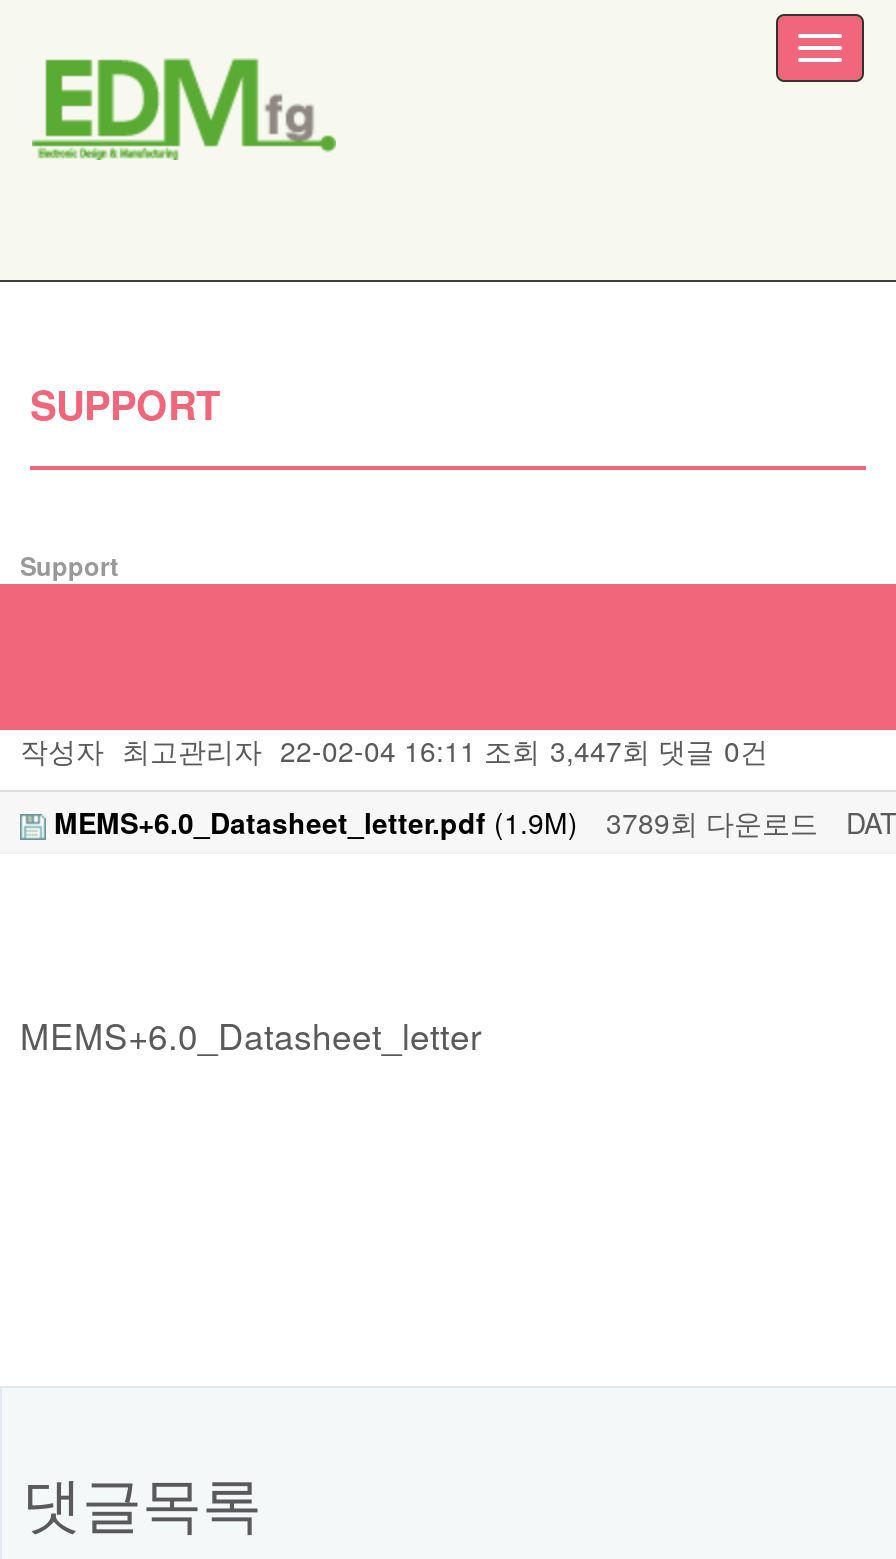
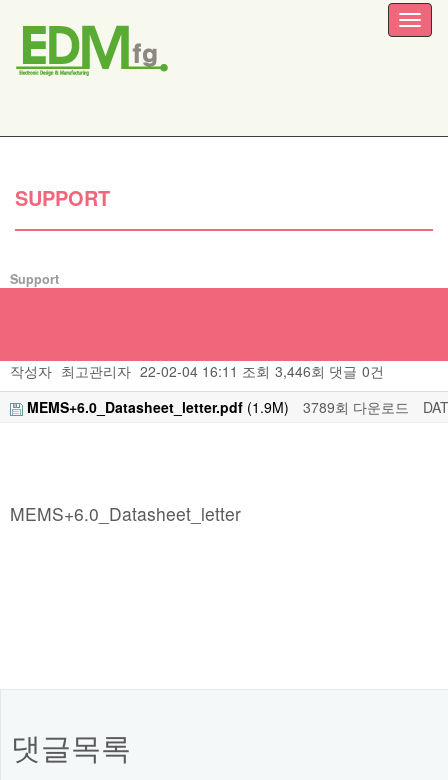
[20,730,768,770] 작성자 최고관리자 22-02-04 16:11조회 3,447회댓글 0건 -> [10,361,384,381] 작성자 최고관리자 22-02-04 16:11조회 3,446회댓글 0건

